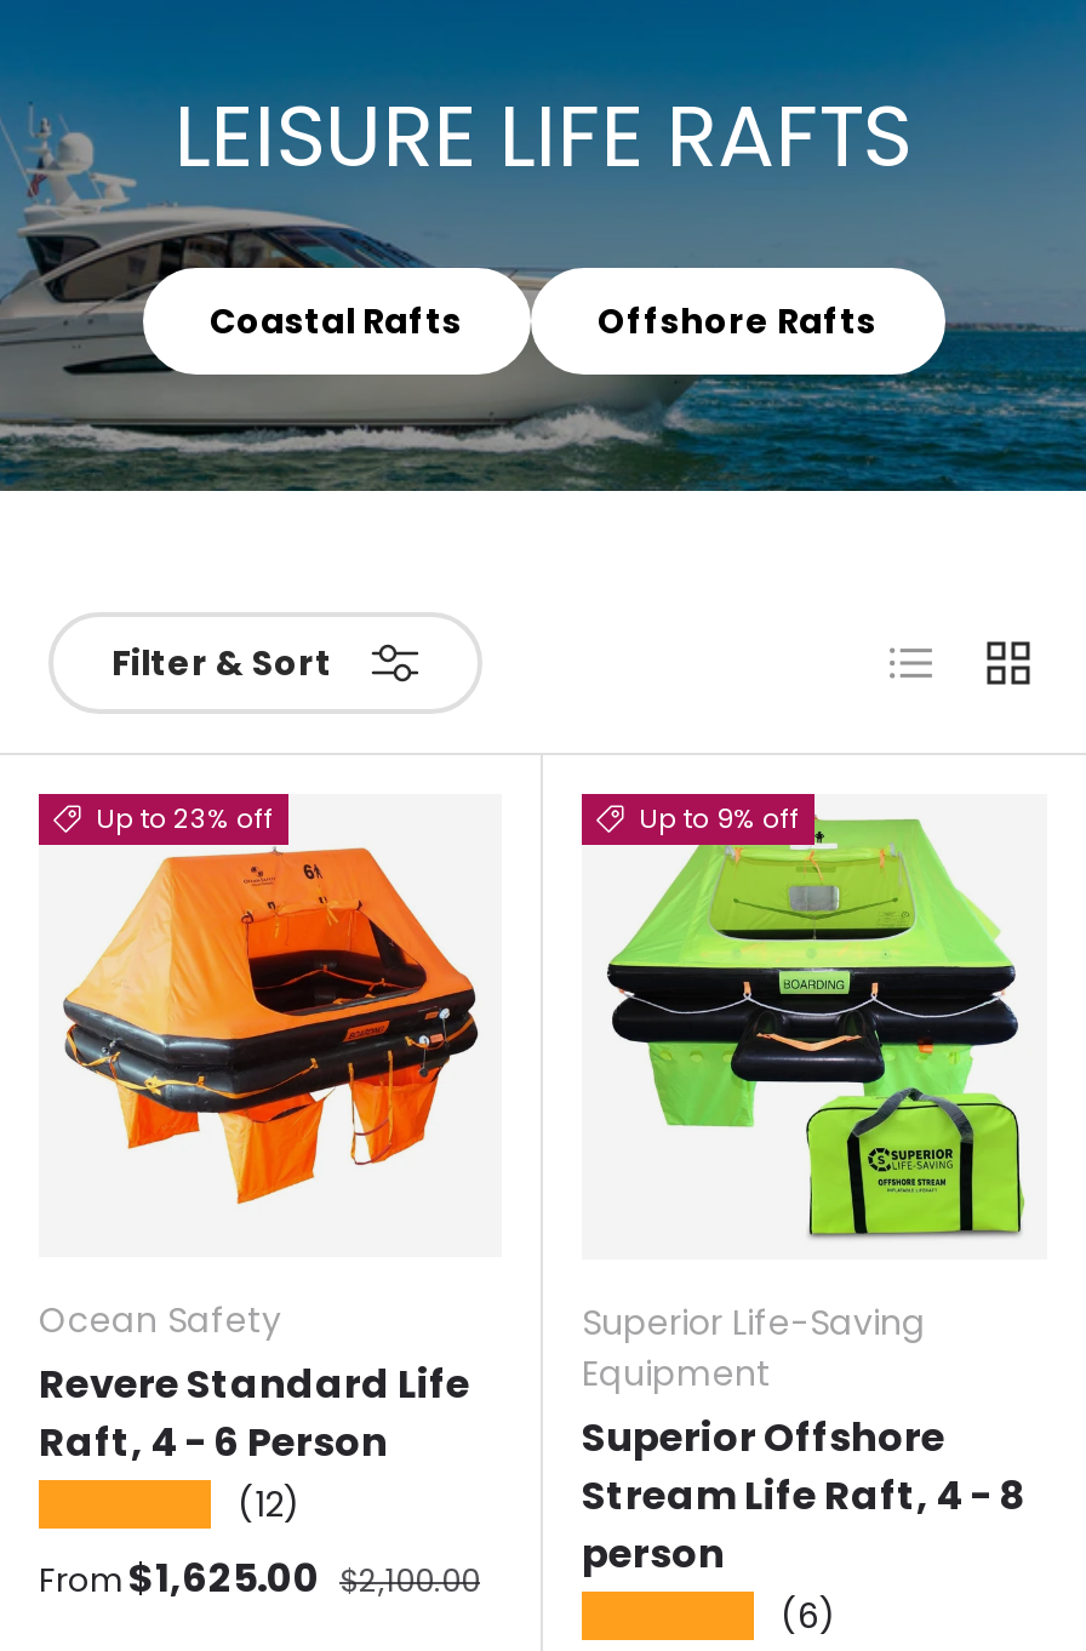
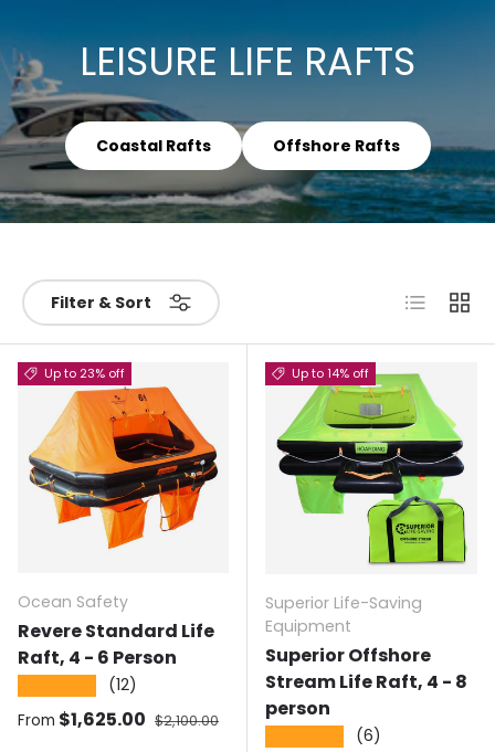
[639,800,799,839] Up to 9% off -> [291,364,368,382] Up to 14% off

